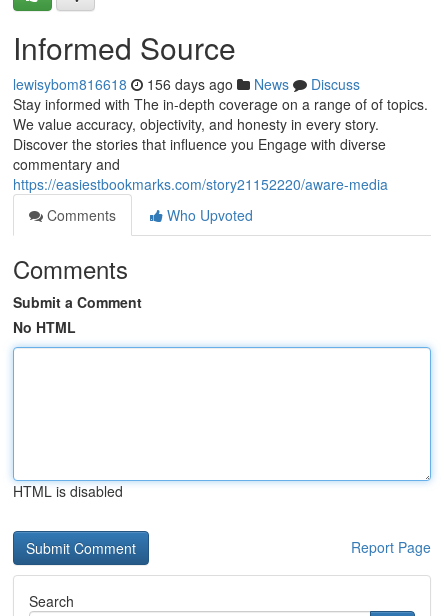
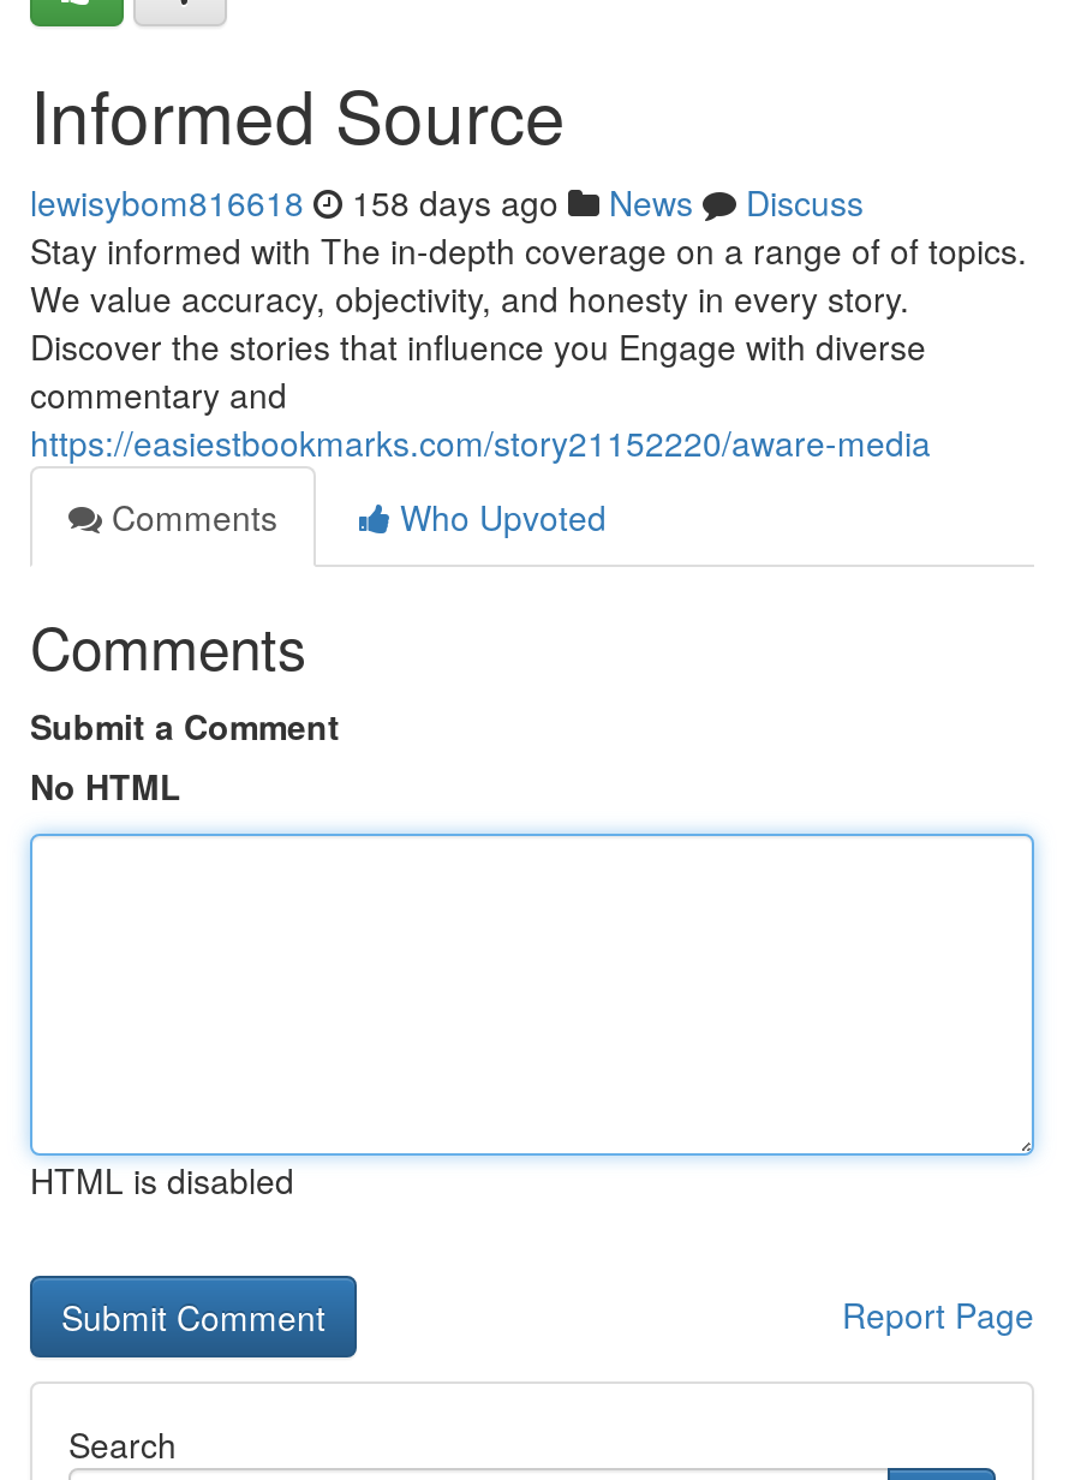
[13,74,360,94] lewisybom816618 156 days ago News Discuss -> [30,178,864,226] lewisybom816618 158 days ago News Discuss

